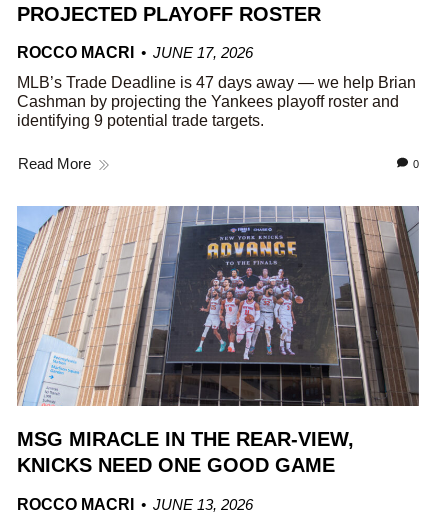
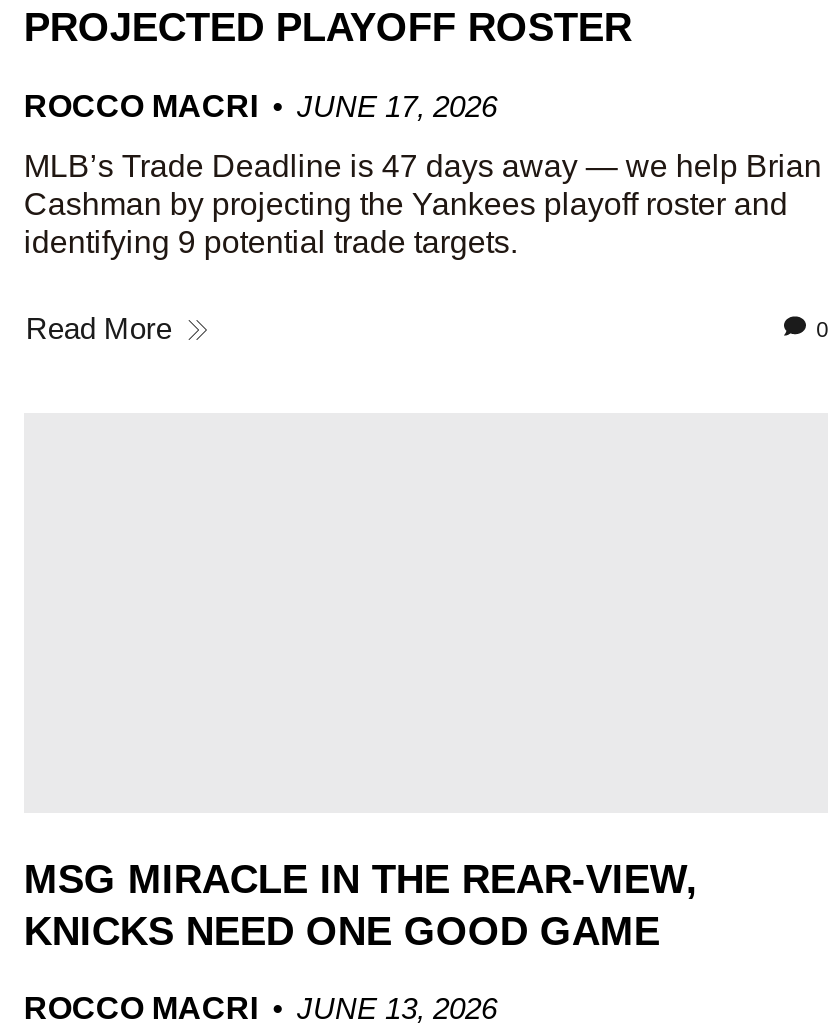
[16,205,420,407] [image] -> none

